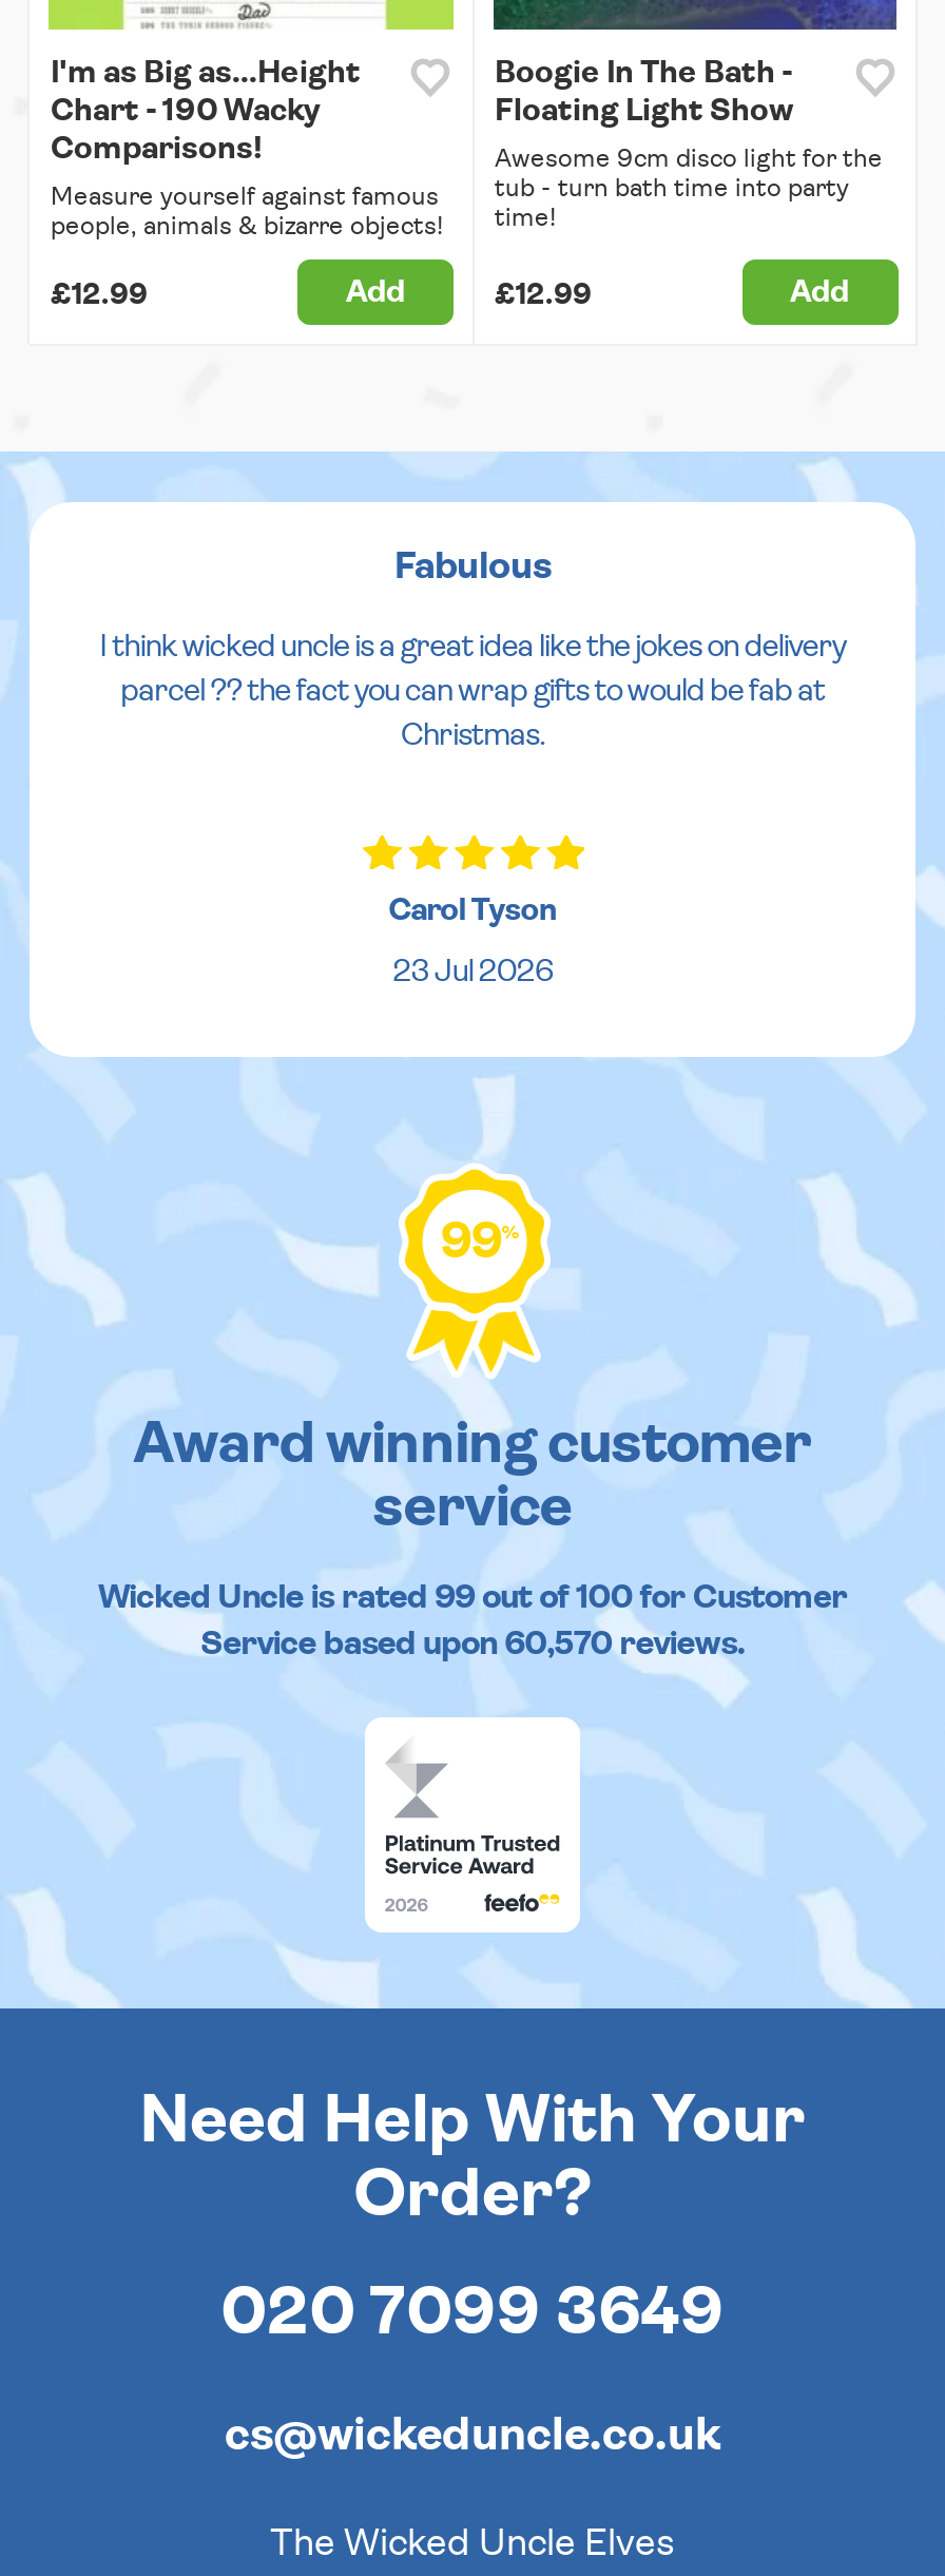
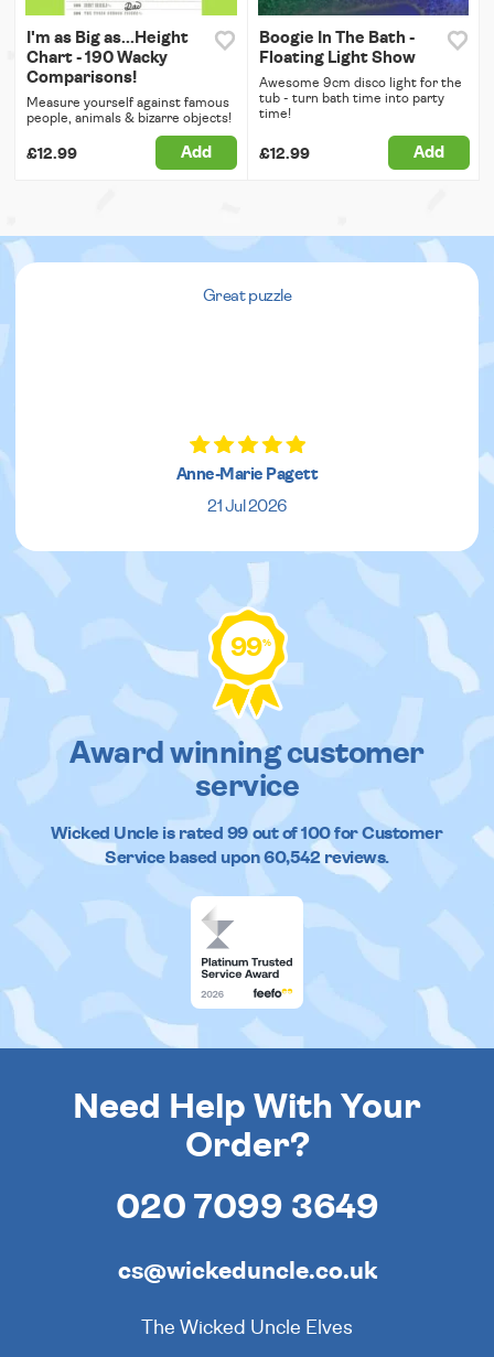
[99,549,846,752] Fabulous | I think wicked uncle is a great idea like the jokes on delivery | parcel ?? the fact you can wrap gifts to would be fab at | Christmas. -> [203,288,291,305] Great puzzle
[388,895,557,988] Carol Tyson | 23 Jul 2026 -> [176,467,318,515] Anne-Marie Pagett | 21 Jul 2026
[201,1627,744,1661] Service based upon 60,570 reviews. -> [105,849,389,867] Service based upon 60,542 reviews.

